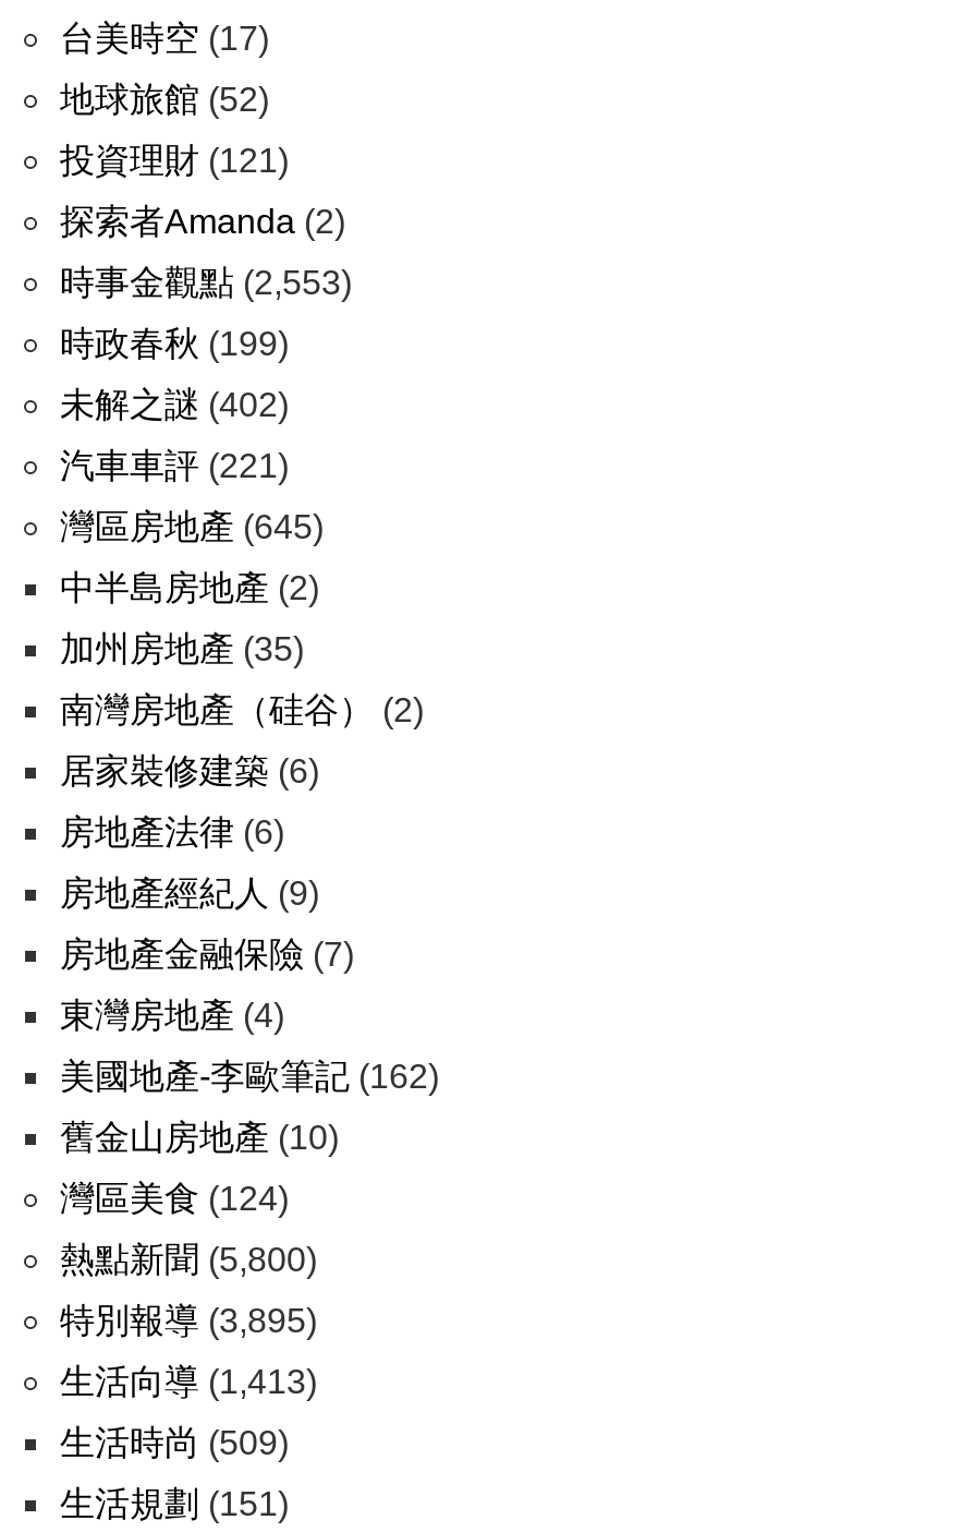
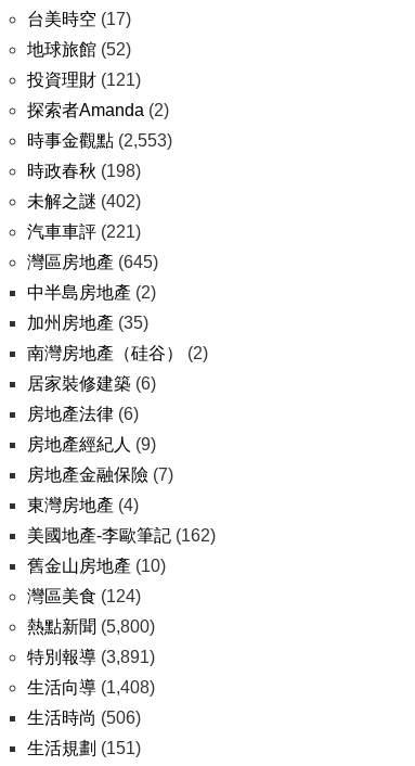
[60,325,289,362] 時政春秋(199) -> [27,162,141,180] 時政春秋(198)
[60,1302,317,1339] 特別報導(3,895) -> [27,648,155,666] 特別報導(3,891)
[60,1363,317,1400] 生活向導(1,413) -> [27,678,155,697] 生活向導(1,408)
[60,1424,289,1461] 生活時尚(509) -> [27,708,141,727] 生活時尚(506)

